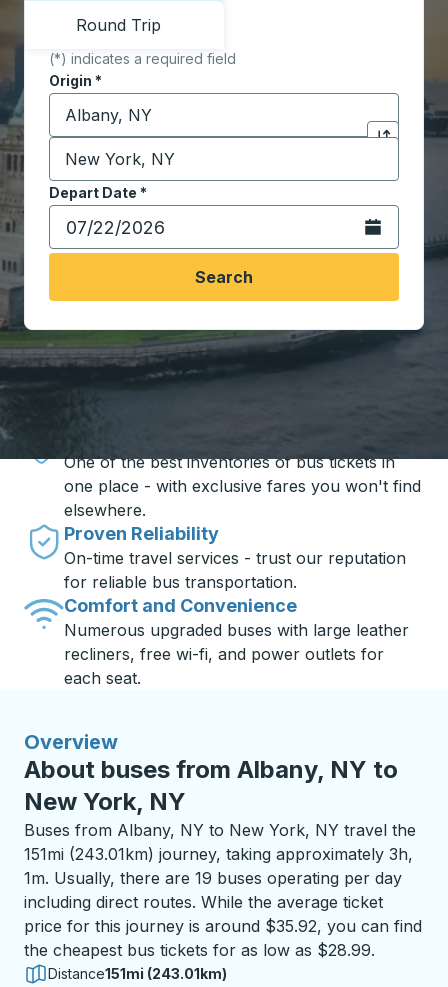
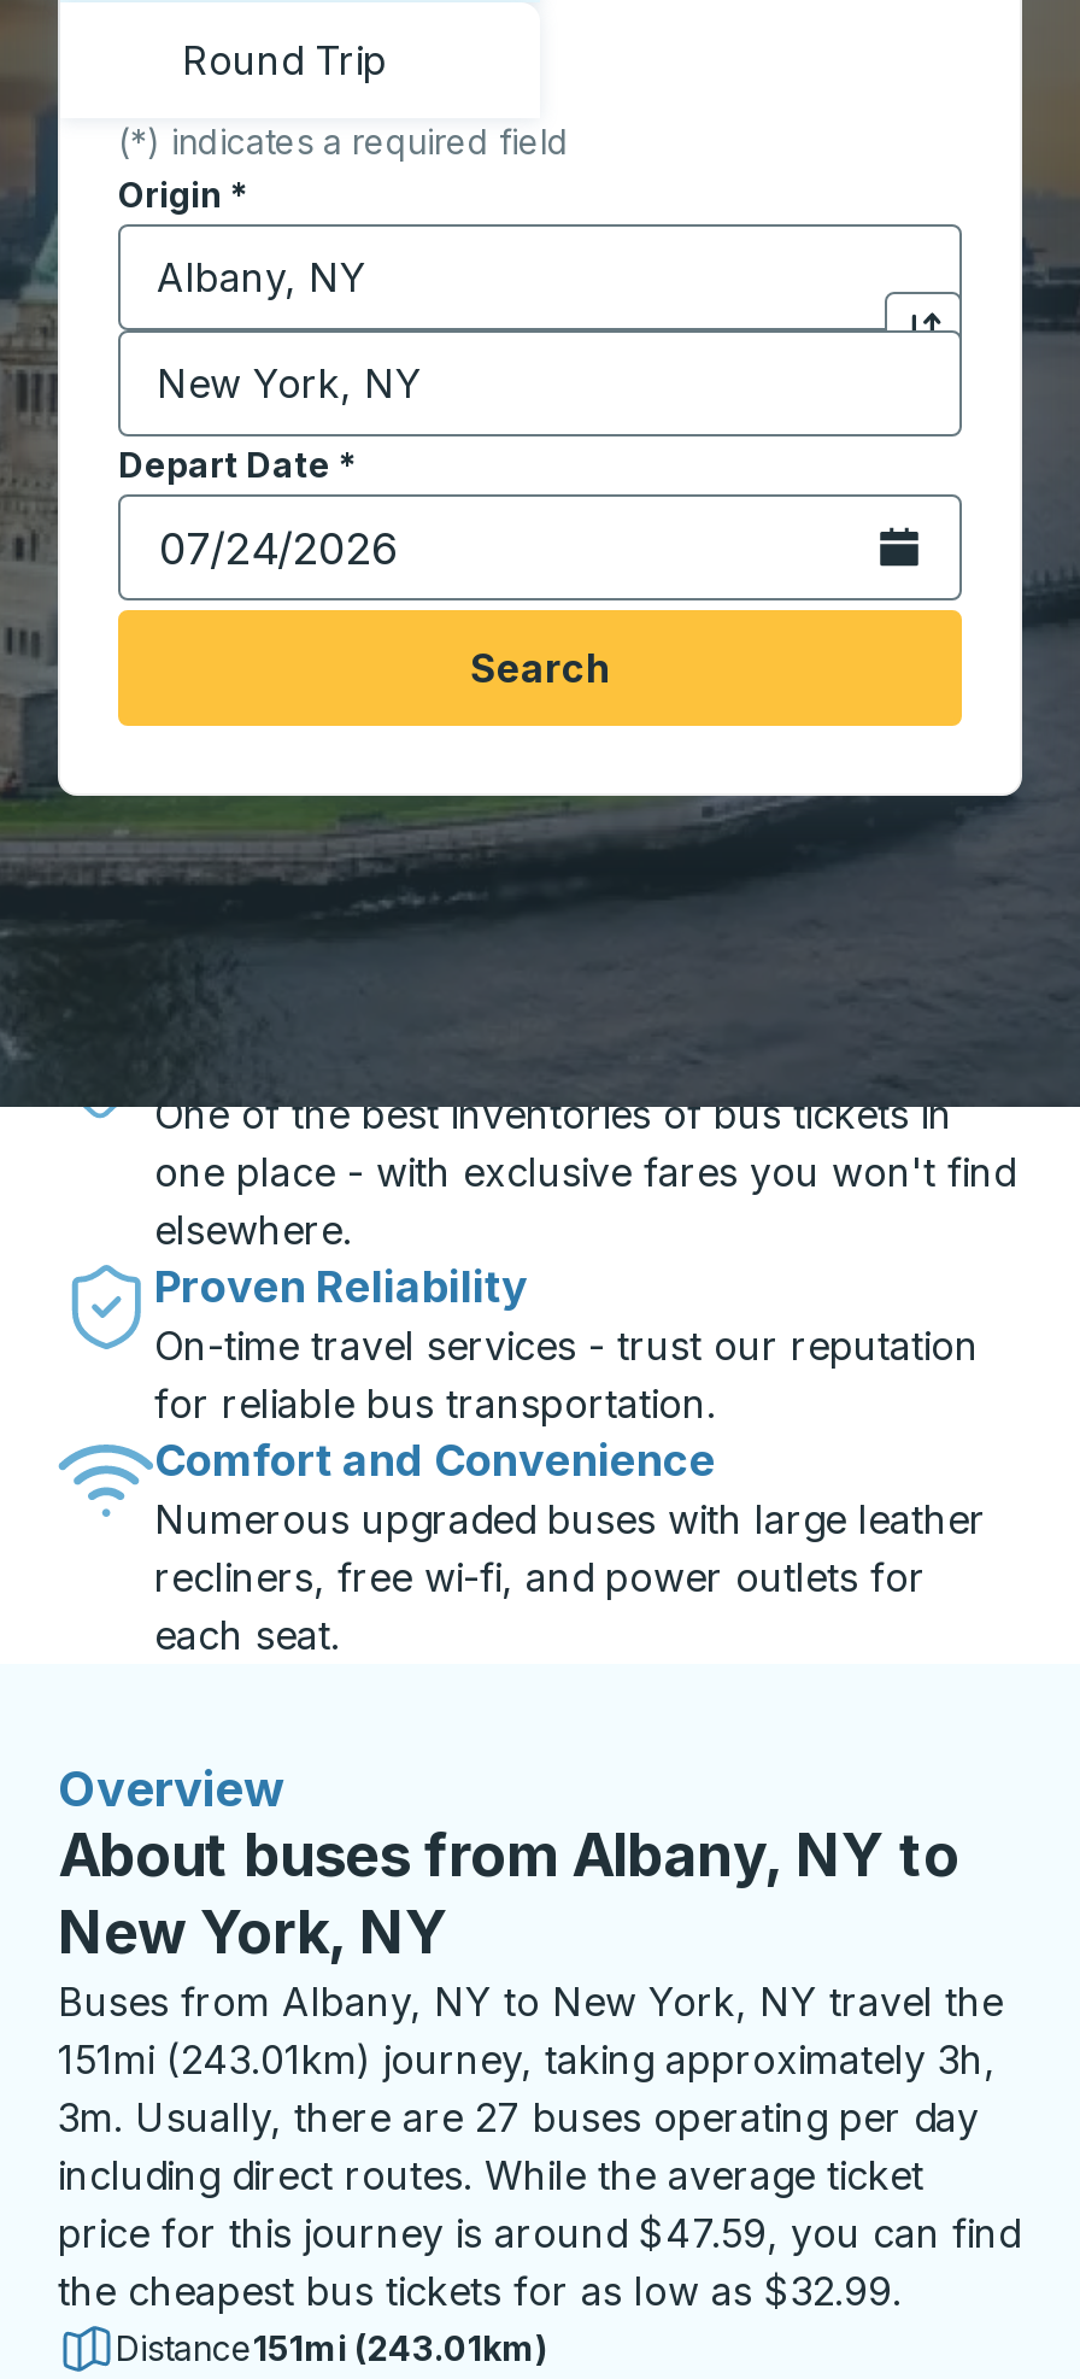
[24,868,402,888] 1m. Usually, there are 19 buses operating per day -> [58,2093,979,2141] 3m. Usually, there are 27 buses operating per day
[24,916,422,936] price for this journey is around $35.92, you can find -> [58,2209,1020,2257] price for this journey is around $47.59, you can find
[24,940,375,960] the cheapest bus tickets for as low as $28.99. -> [58,2267,902,2315] the cheapest bus tickets for as low as $32.99.

